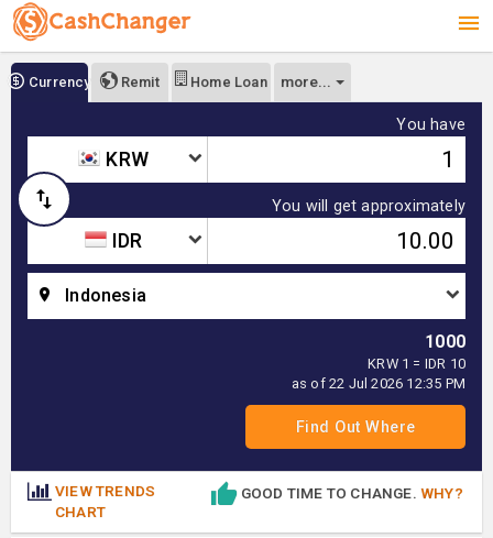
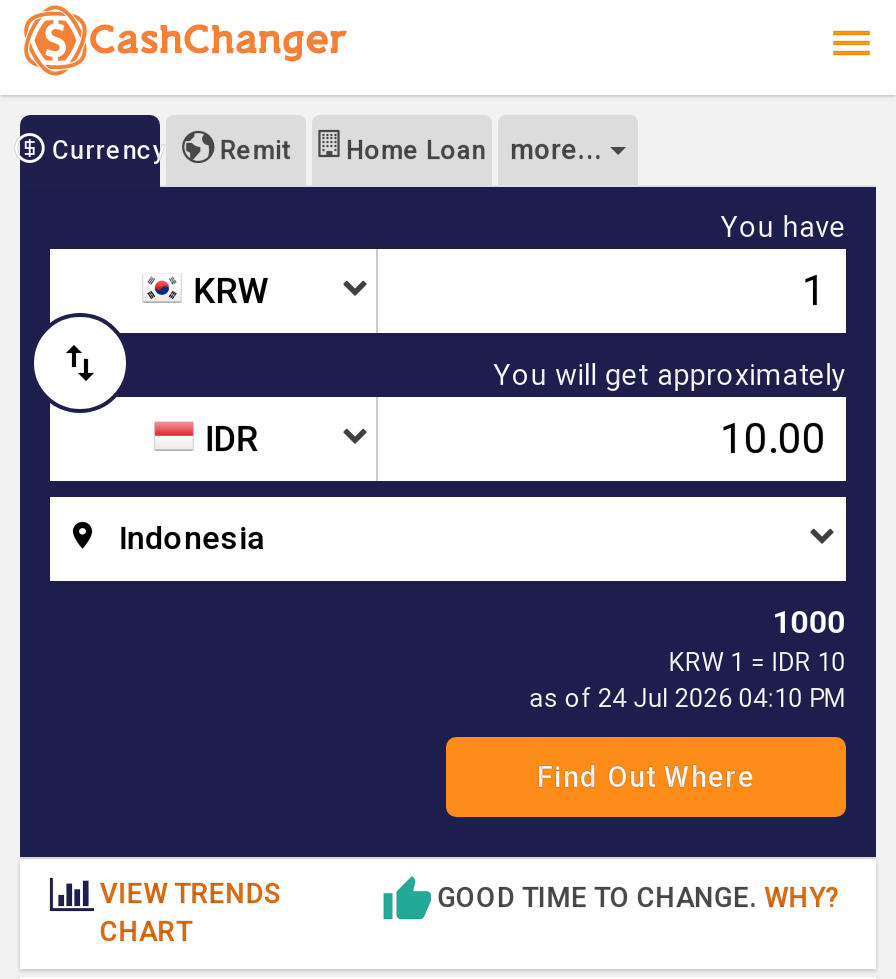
[291,375,465,392] as of 22 Jul 2026 12:35 PM -> [530,683,846,713] as of 24 Jul 2026 04:10 PM

